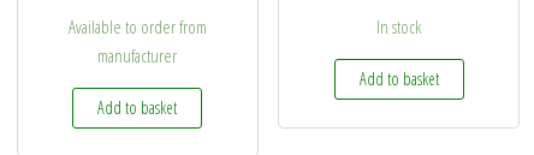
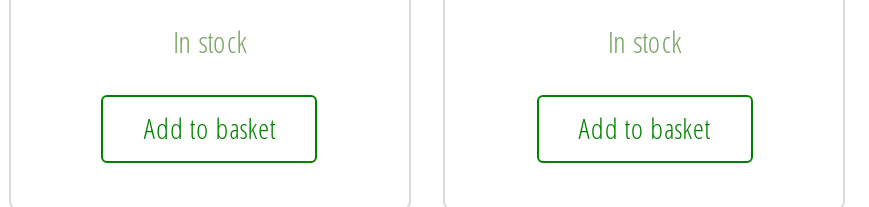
[68,14,207,67] Available to order from | manufacturer -> [173,20,247,60] In stock

